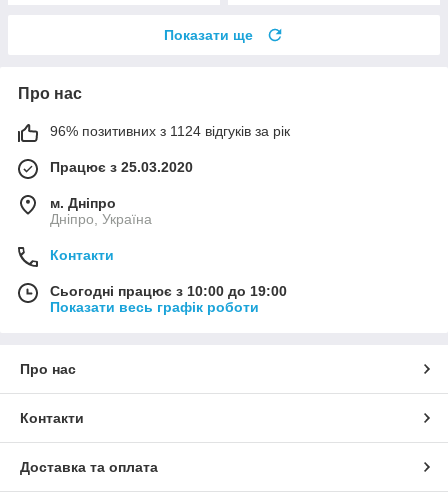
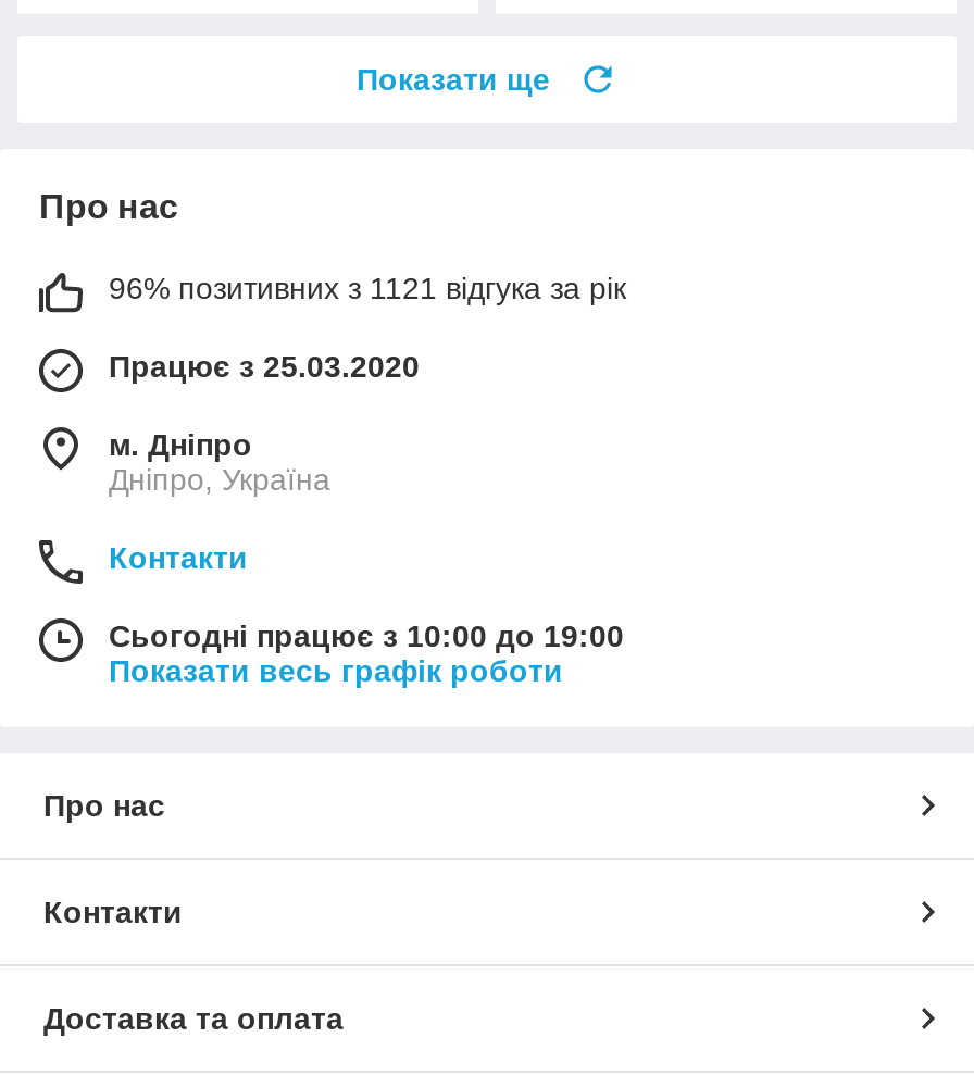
[50,123,290,139] 96% позитивних з 1124 відгуків за рік -> [109,270,626,305] 96% позитивних з 1121 відгука за рік

